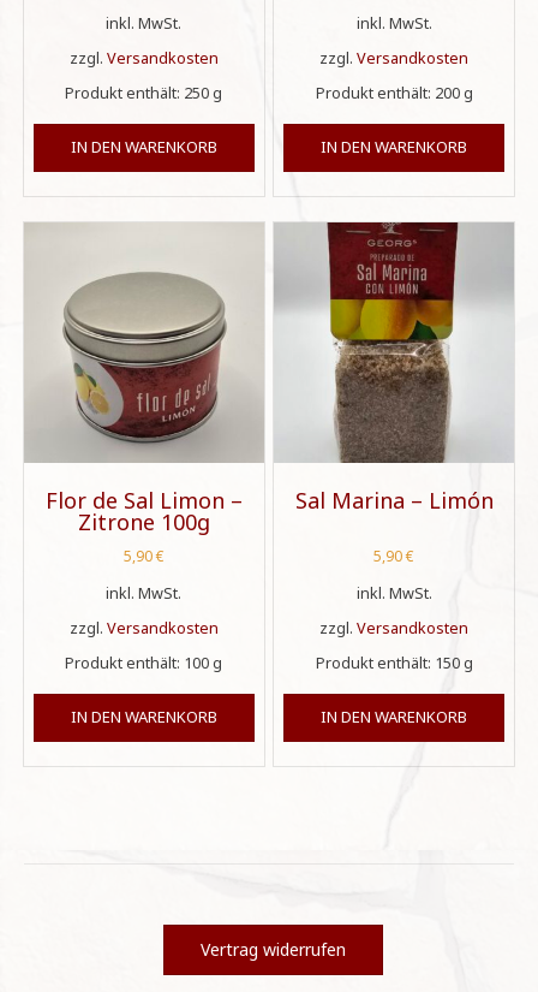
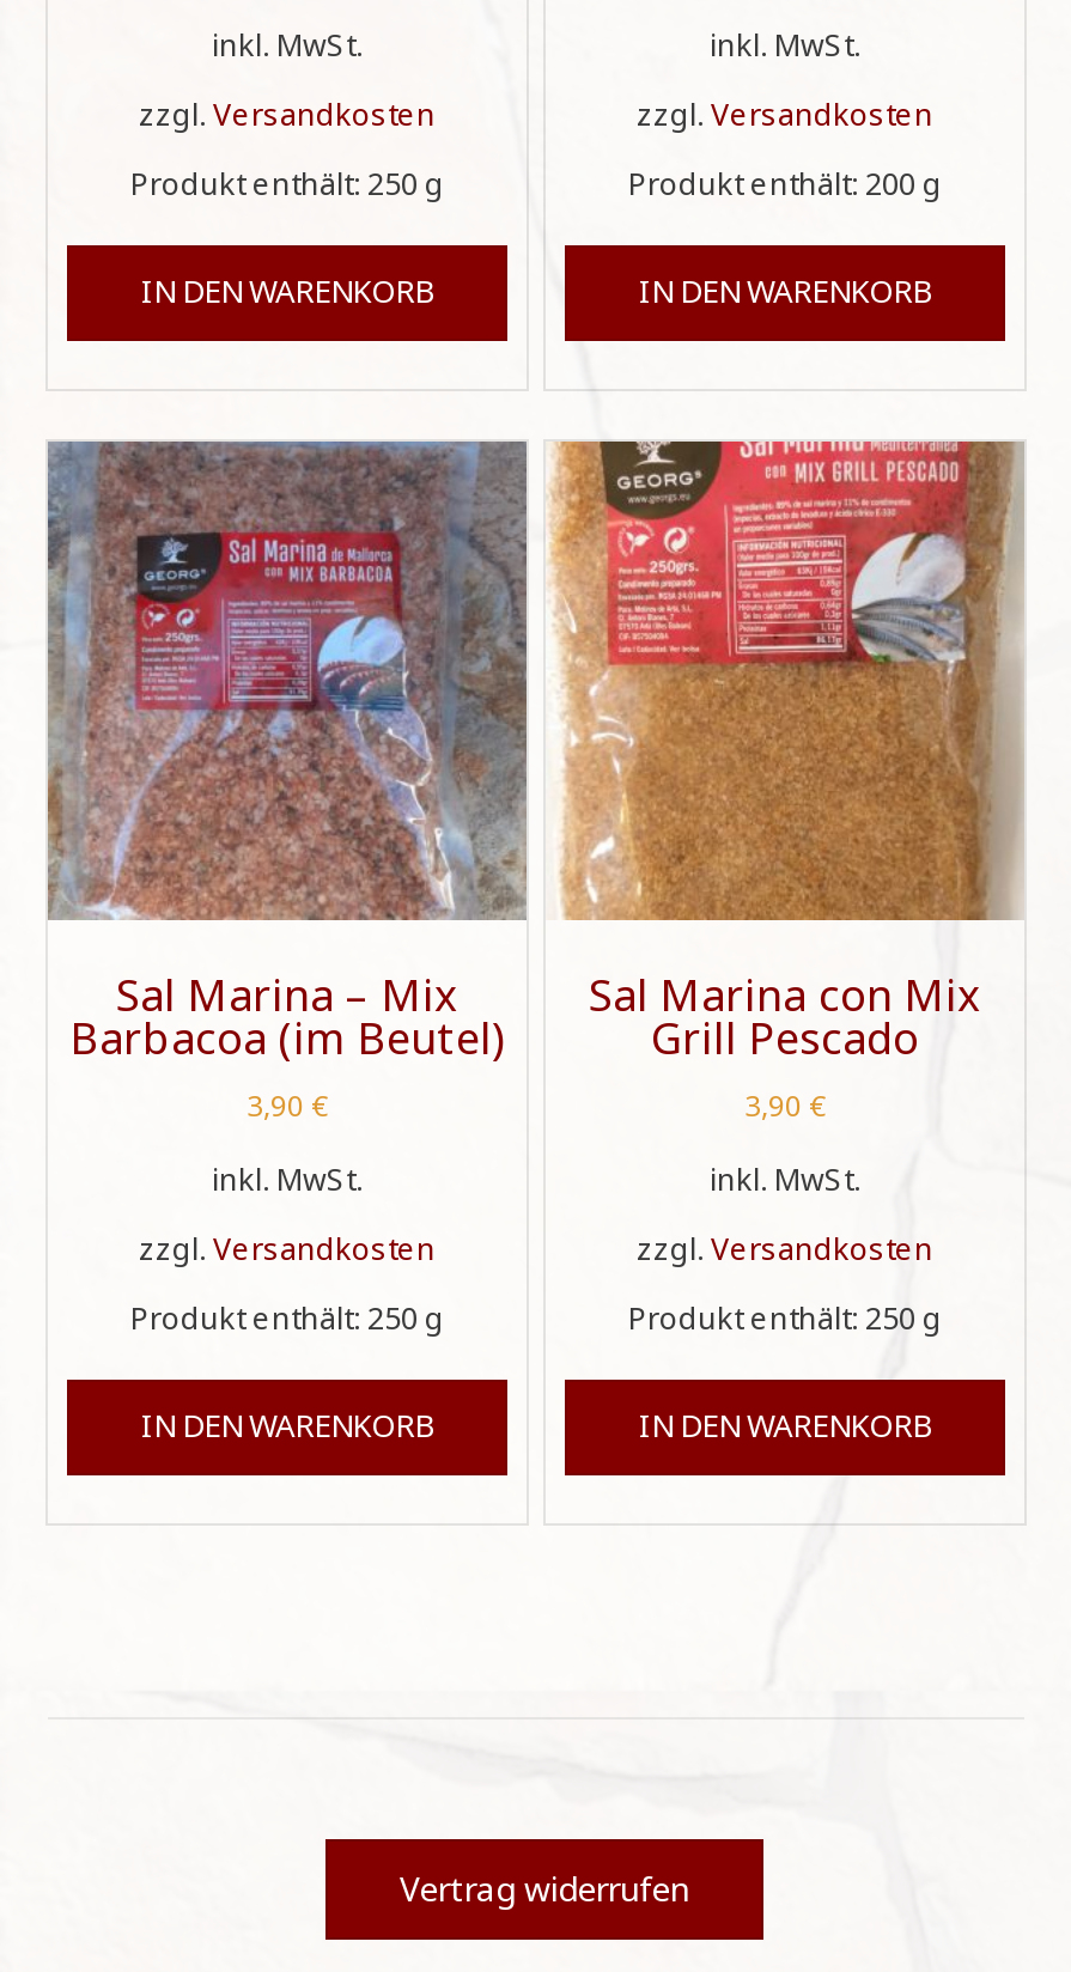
[25,224,263,566] [image] | Flor de Sal Limon – | Zitrone 100g | 5,90 € -> [48,442,527,1125] [image] | Sal Marina – Mix | Barbacoa (im Beutel) | 3,90 €
[274,221,513,566] [image] | Sal Marina – Limón | 5,90 € -> [548,439,1024,1125] [image] | Sal Marina con Mix | Grill Pescado | 3,90 €
[65,653,223,674] Produkt enthält: 100 g -> [130,1299,444,1340] Produkt enthält: 250 g
[315,653,473,674] Produkt enthält: 150 g -> [628,1299,942,1340] Produkt enthält: 250 g

